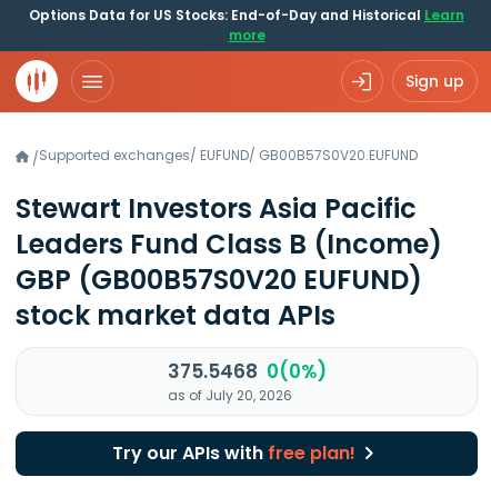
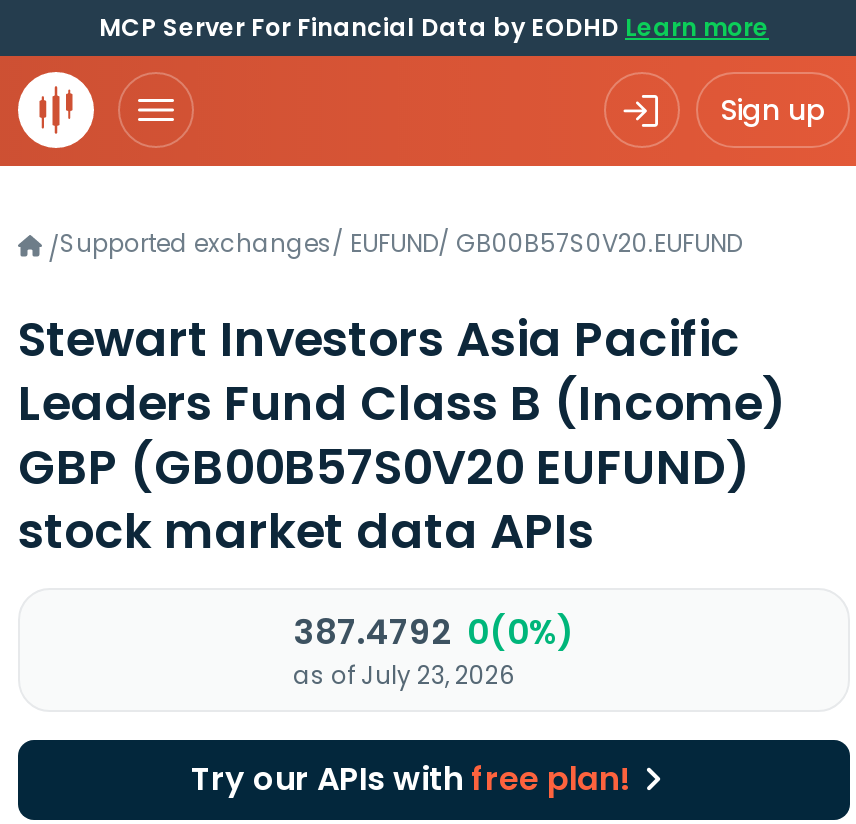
[29,6,464,44] Options Data for US Stocks: End-of-Day and Historical Learn | more -> [99,10,769,44] MCP Server For Financial Data by EODHD Learn more
[167,358,326,385] 375.5468 0(0%) -> [293,608,575,656] 387.4792 0(0%)
[167,386,292,405] as of July 20, 2026 -> [293,658,515,692] as of July 23, 2026

